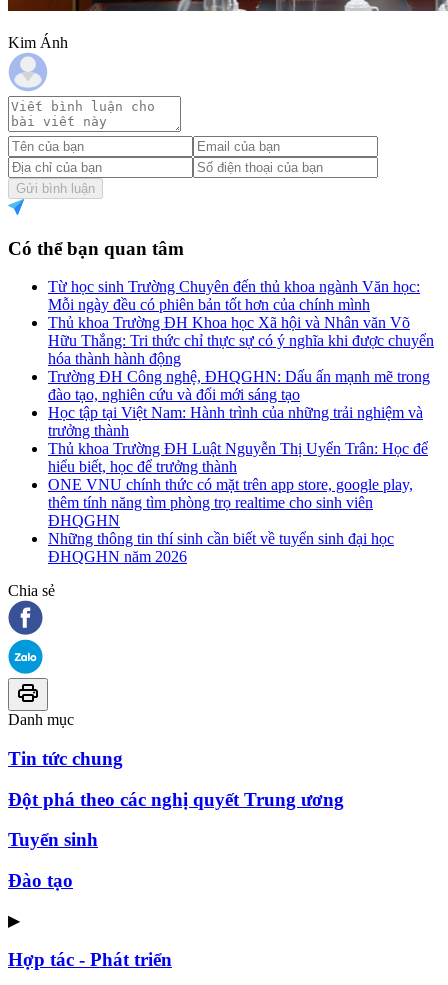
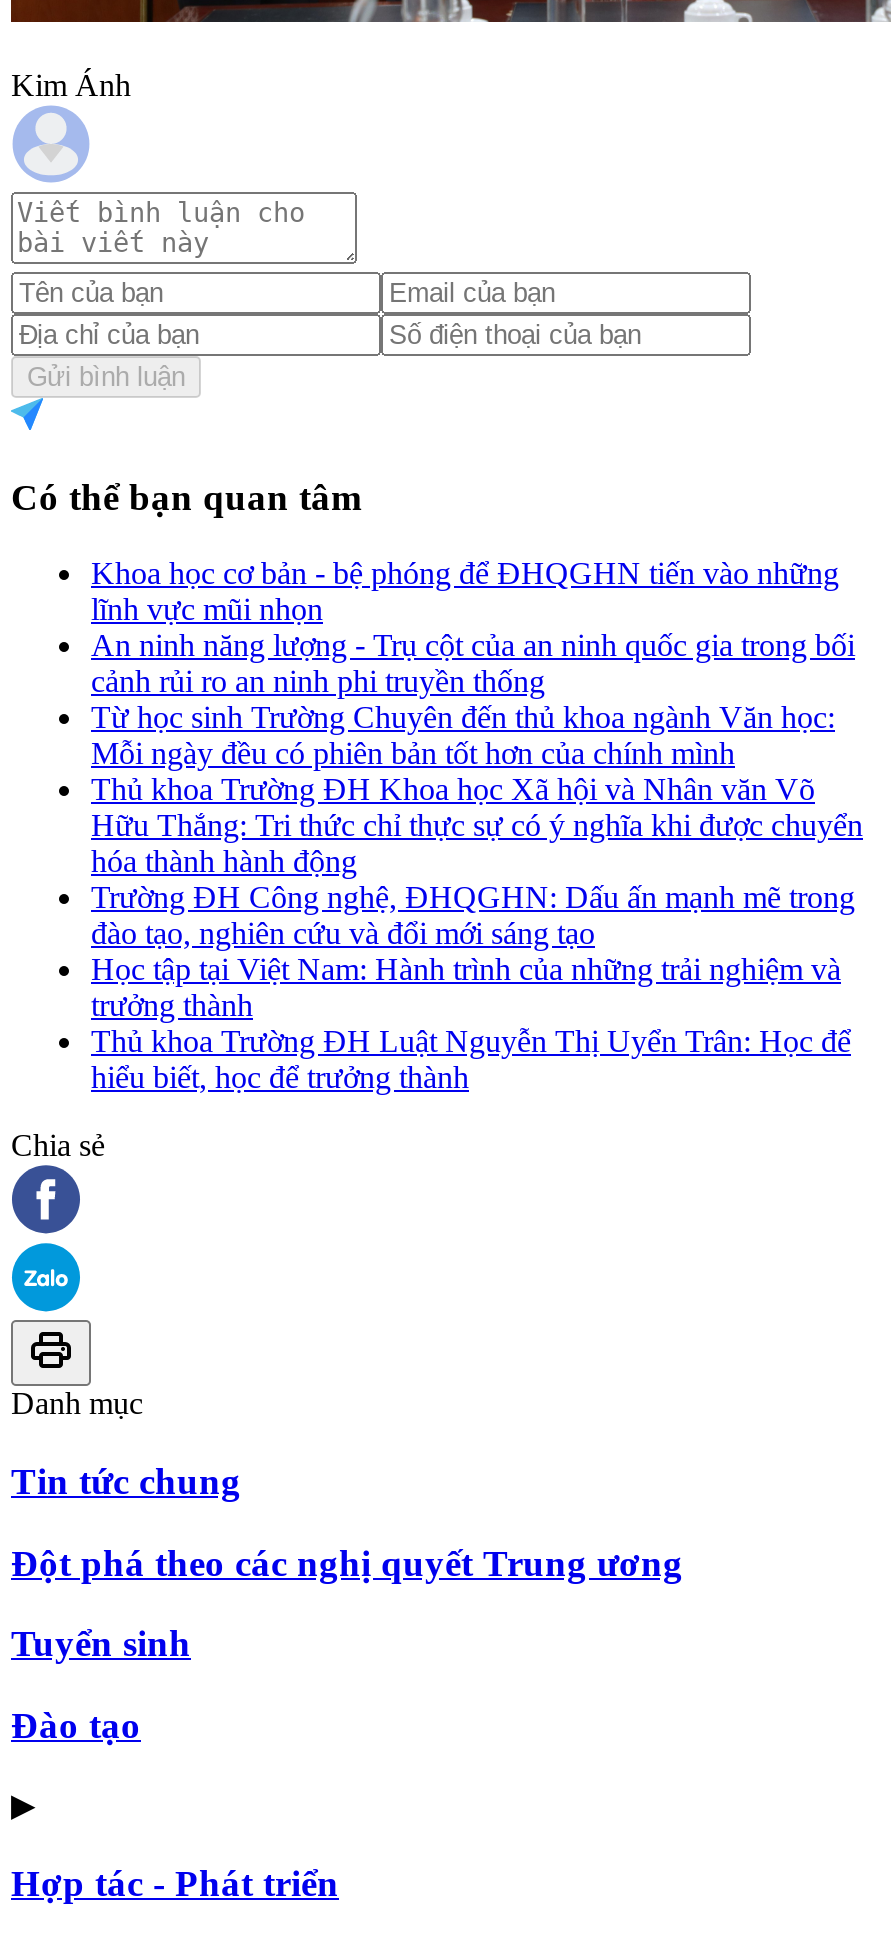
none -> [91,556,855,698] Khoa học cơ bản - bệ phóng để ĐHQGHN tiến vào những | lĩnh vực mũi nhọn | An ninh năng lượng - Trụ cột của an ninh quốc gia trong bối | cảnh rủi ro an ninh phi truyền thống
moved [48,278,434,475] -> [91,700,863,1094]: Từ học sinh Trường Chuyên đến thủ khoa ngành Văn học: | Mỗi ngày đều có phiên bản tốt hơn của chính mình | Thủ khoa Trường ĐH Khoa học Xã hội và Nhân văn Võ | ... | Thủ khoa Trường ĐH Luật Nguyễn Thị Uyển Trân: Học để | hiểu biết, học để trưởng thành
[48,476,413,565] ONE VNU chính thức có mặt trên app store, google play, | thêm tính năng tìm phòng trọ realtime cho sinh viên | ĐHQGHN | Những thông tin thí sinh cần biết về tuyển sinh đại học | ĐHQGHN năm 2026 -> none

